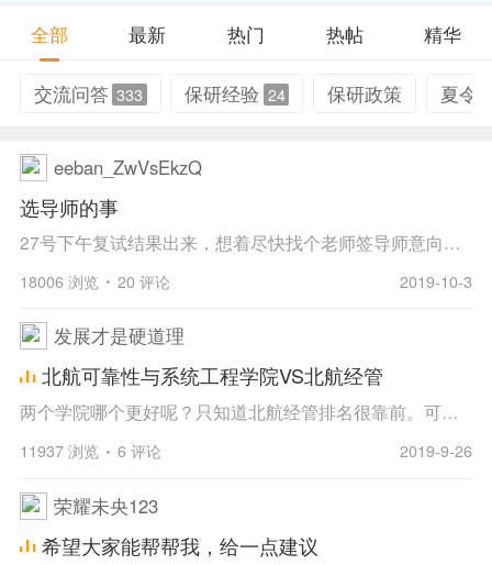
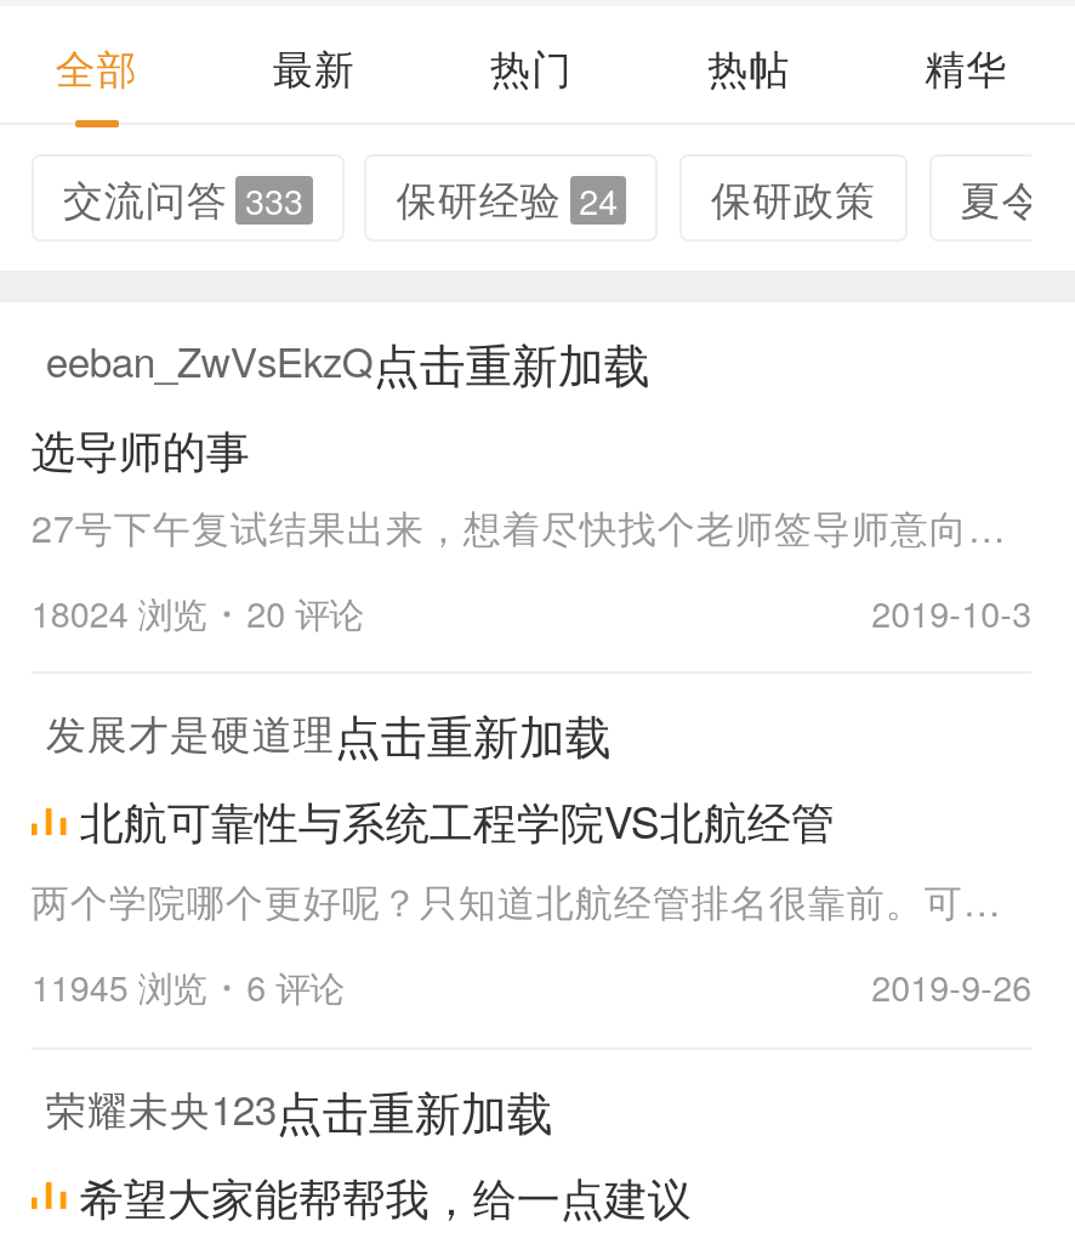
[54,154,202,180] eeban_ZwVsEkzQ -> [46,328,650,394] eeban_ZwVsEkzQ点击重新加载
[20,270,170,292] 18006 浏览 20 评论 -> [31,587,363,636] 18024 浏览 20 评论
[54,322,185,349] 发展才是硬道理 -> [46,701,611,767] 发展才是硬道理点击重新加载
[20,440,161,462] 11937 浏览 6 评论 -> [31,963,344,1011] 11945 浏览 6 评论
[54,492,158,519] 荣耀未央123 -> [46,1076,553,1142] 荣耀未央123点击重新加载

